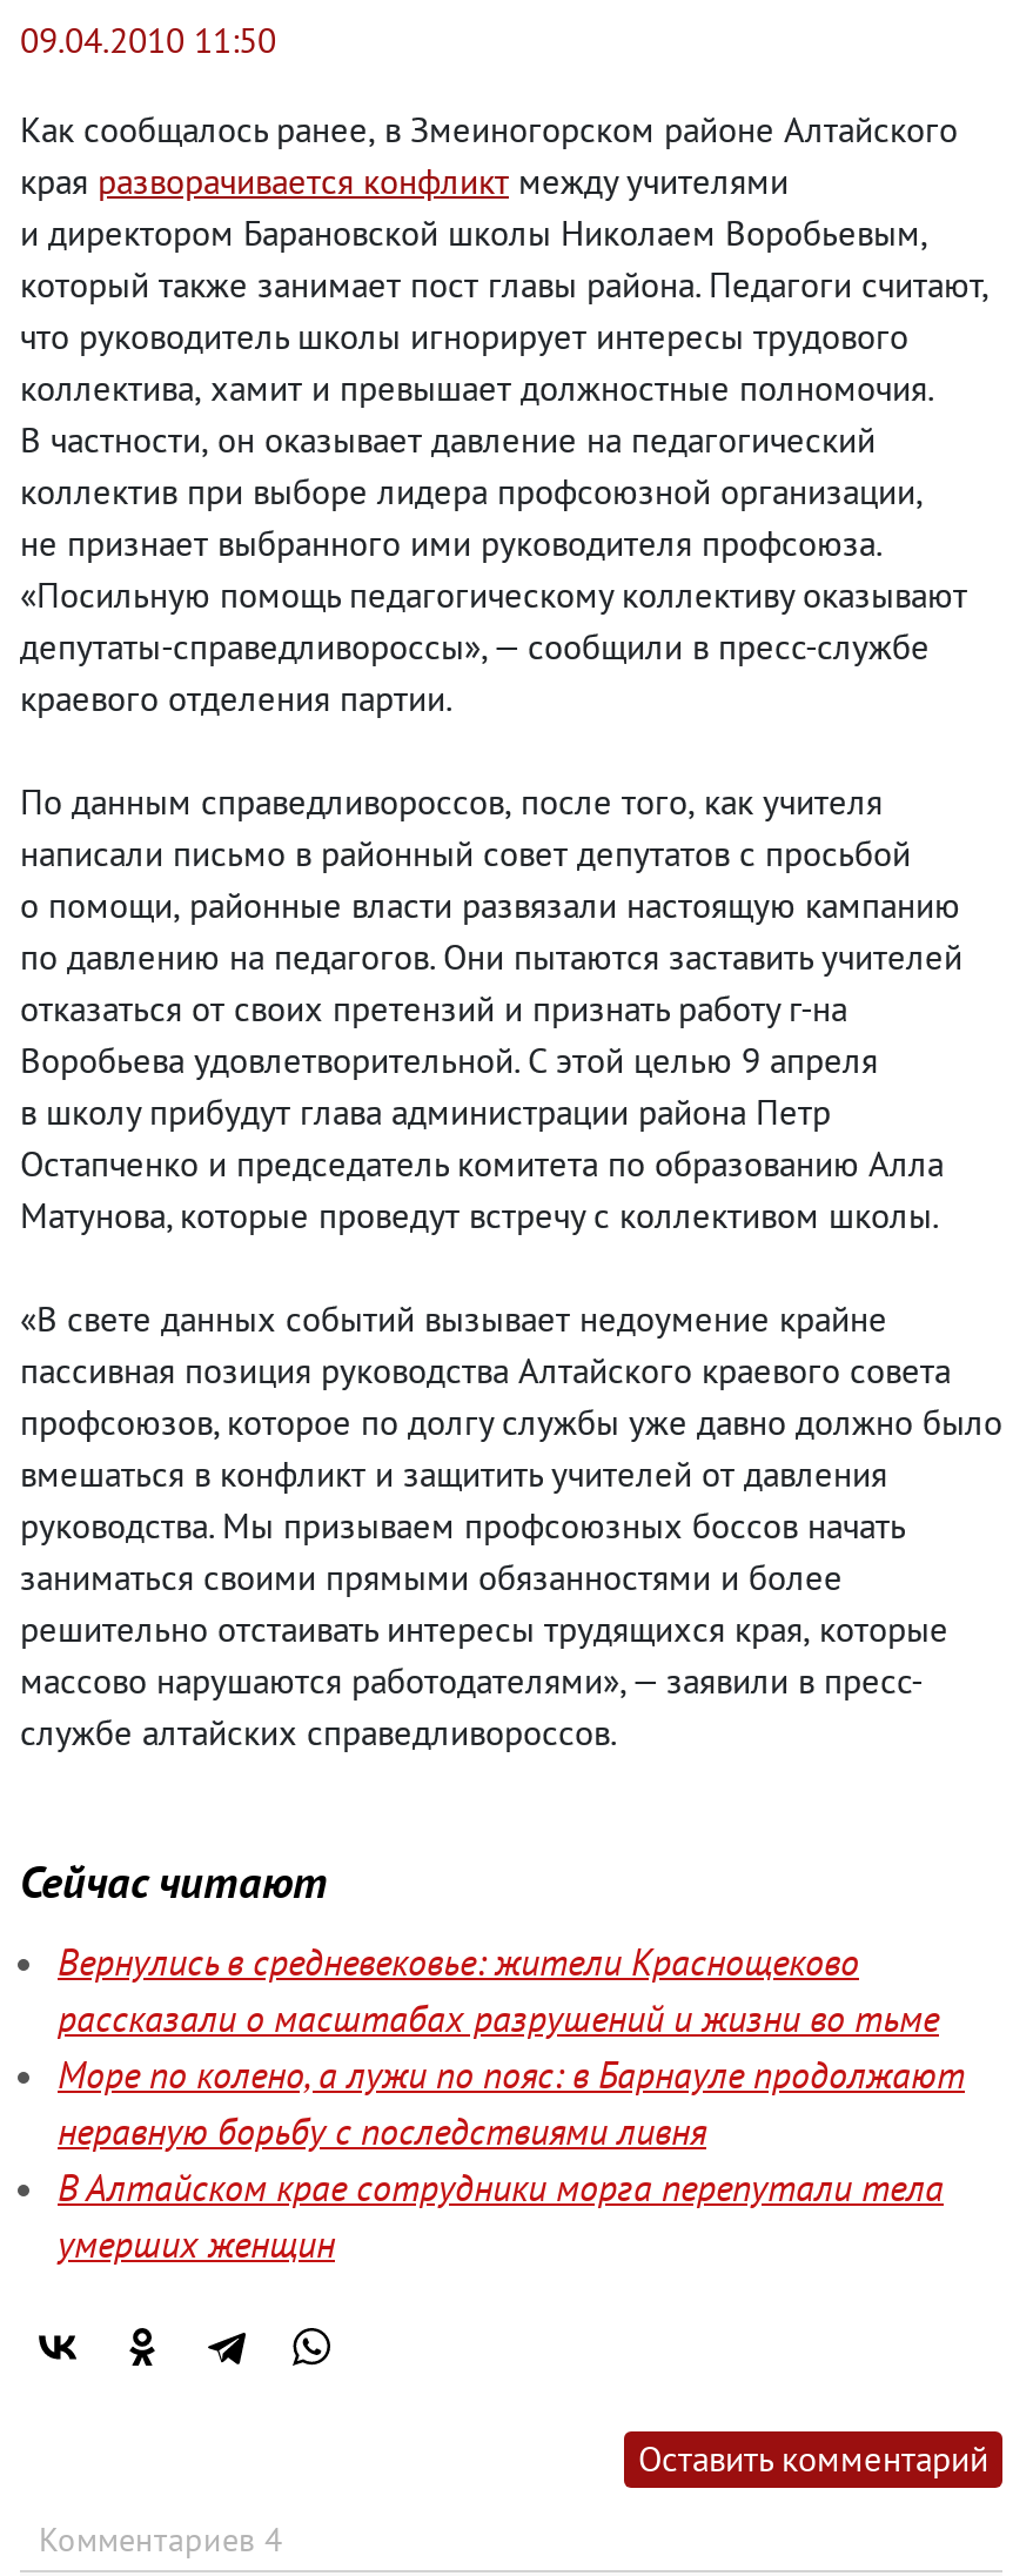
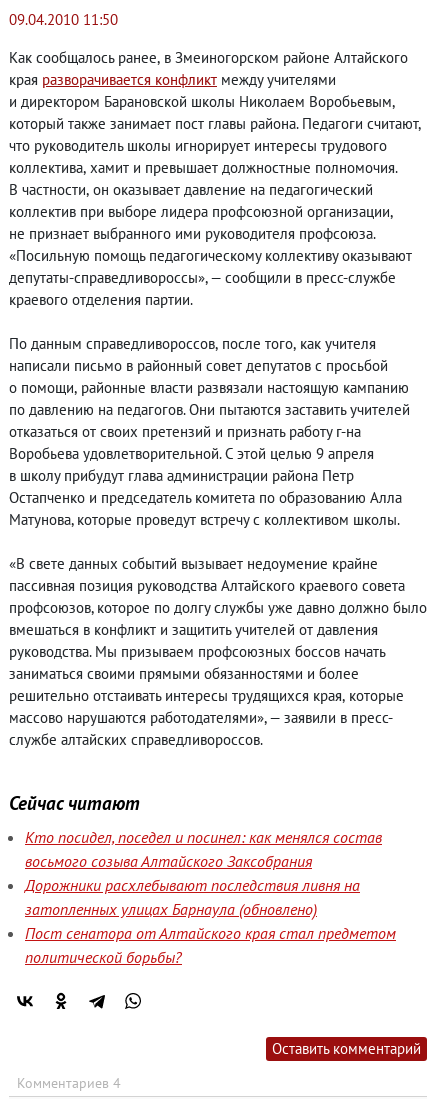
[58,1938,965,2267] Вернулись в средневековье: жители Краснощеково | рассказали о масштабах разрушений и жизни во тьме | Море по колено, а лужи по пояс: в Барнауле продолжают | неравную борьбу с последствиями ливня | В Алтайском крае сотрудники морга перепутали тела | умерших женщин -> [25,827,396,967] Кто посидел, поседел и посинел: как менялся состав | восьмого созыва Алтайского Заксобрания | Дорожники расхлебывают последствия ливня на | затопленных улицах Барнаула (обновлено) | Пост сенатора от Алтайского края стал предметом | политической борьбы?

